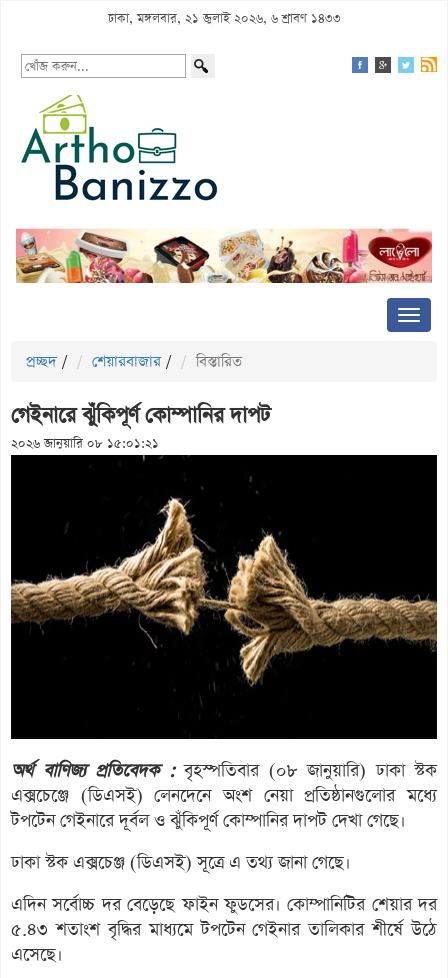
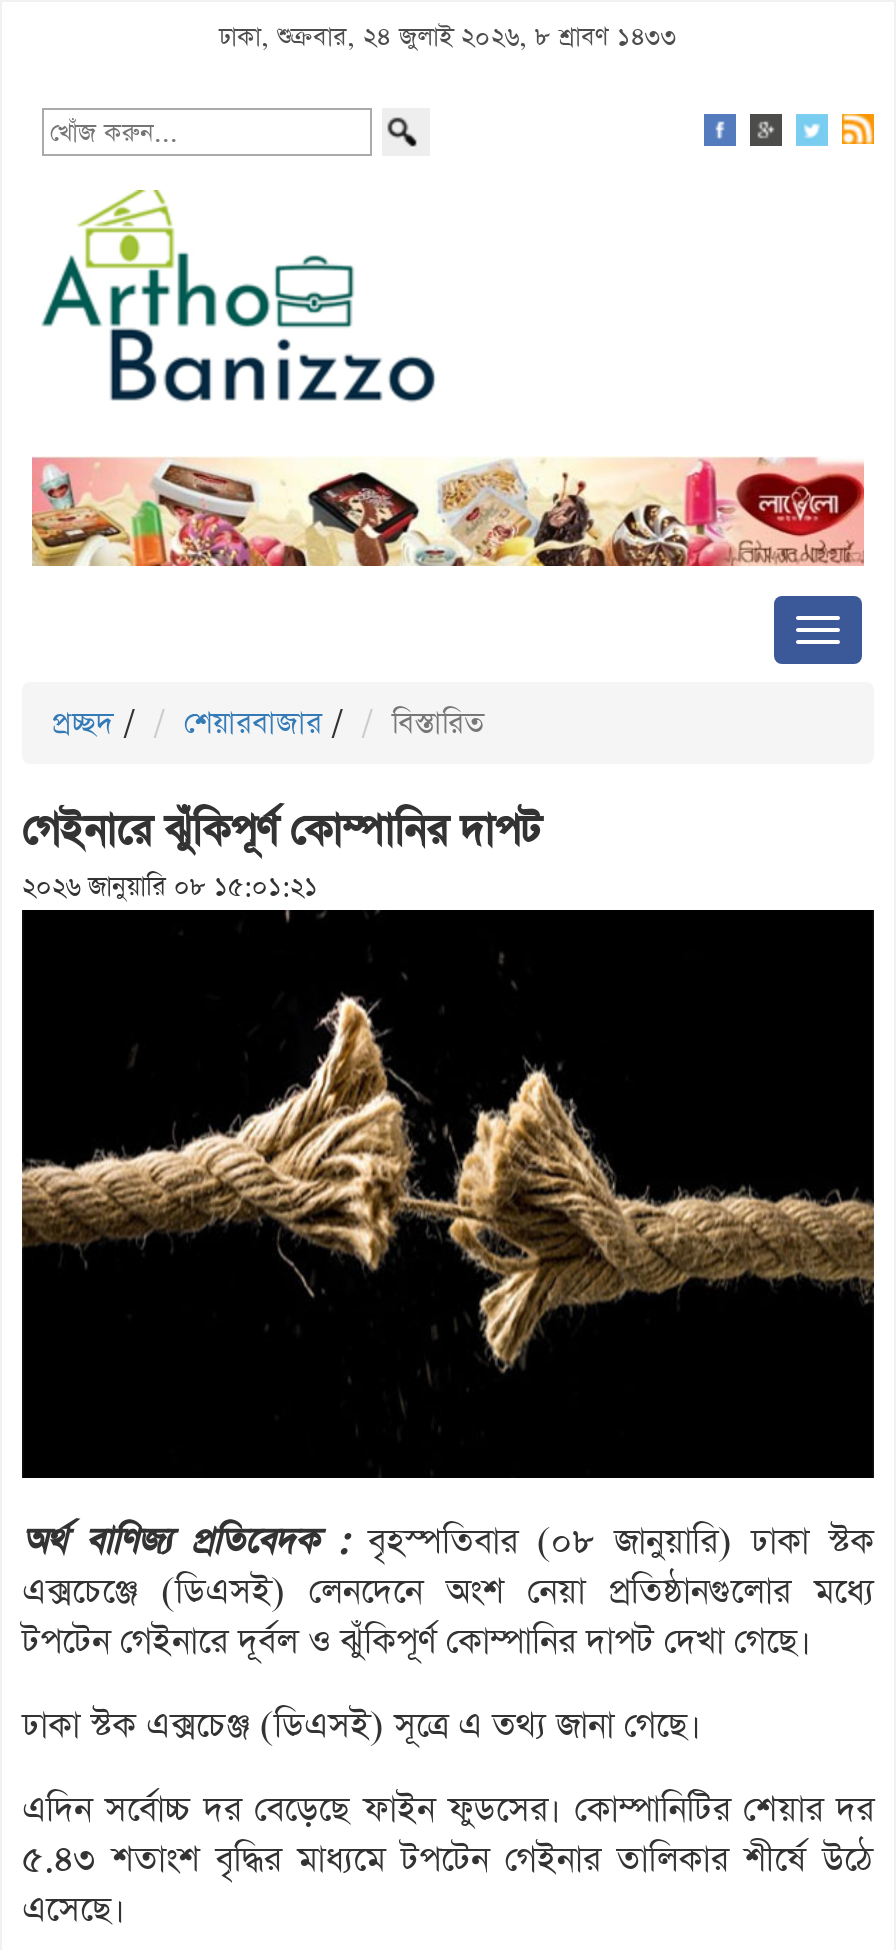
[107,10,340,27] ঢাকা, মঙ্গলবার, ২১ জুলাই ২০২৬, ৬ শ্রাবণ ১৪৩৩ -> [219,20,677,54] ঢাকা, শুক্রবার, ২৪ জুলাই ২০২৬, ৮ শ্রাবণ ১৪৩৩

